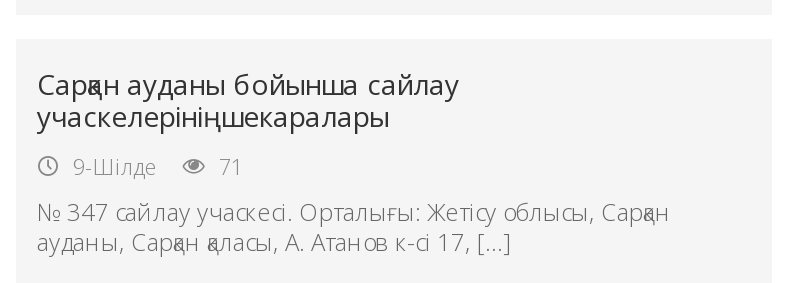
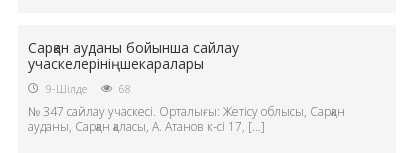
[219,151,243,181] 71 -> [119,80,131,95] 68

